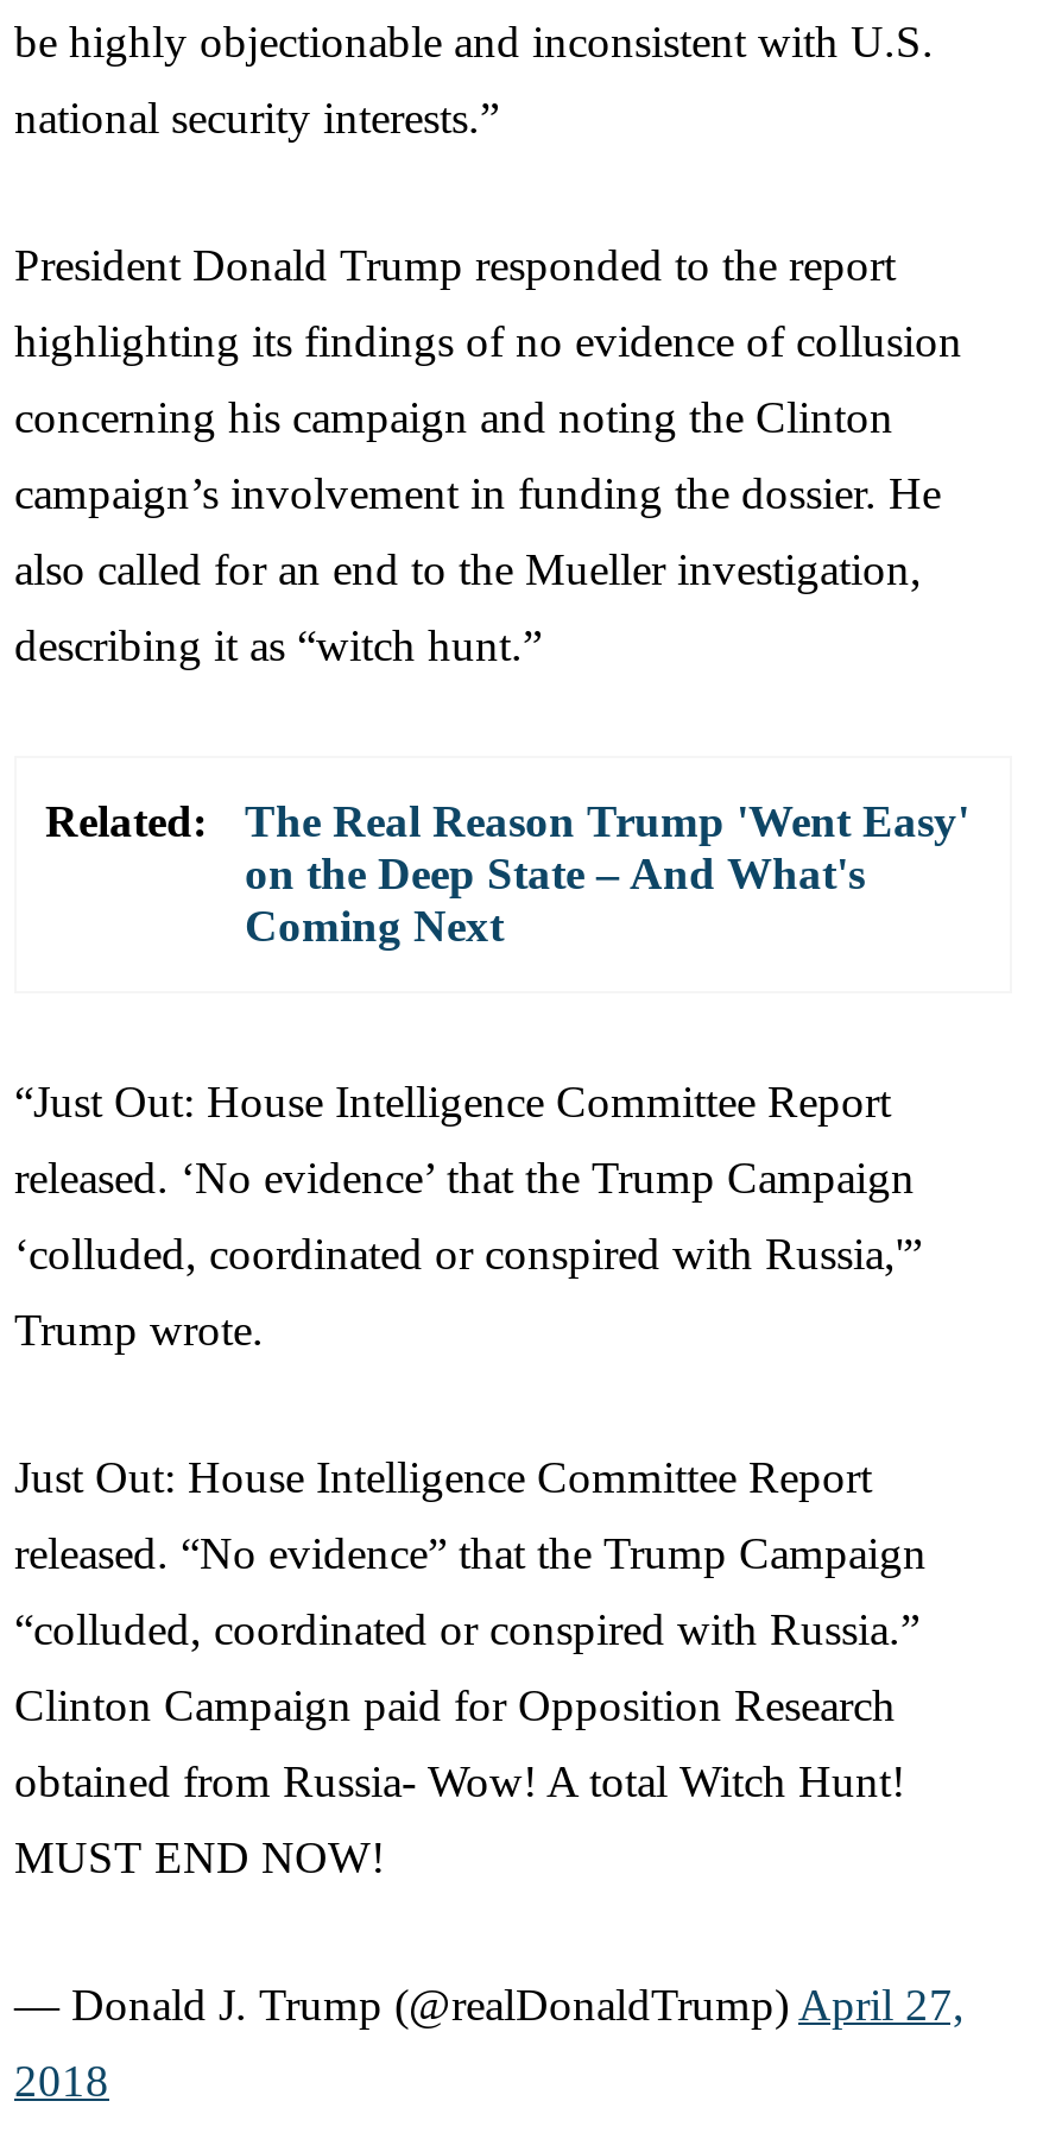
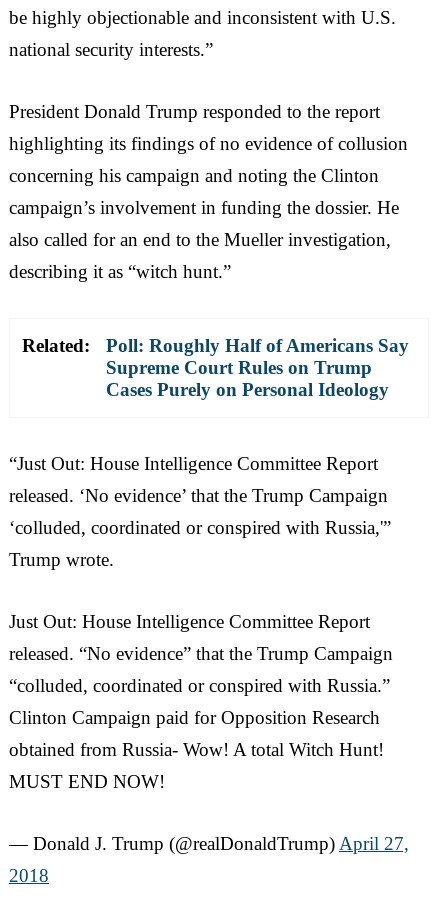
[245,795,969,950] The Real Reason Trump 'Went Easy' | on the Deep State – And What's | Coming Next -> [106,335,409,400] Poll: Roughly Half of Americans Say | Supreme Court Rules on Trump | Cases Purely on Personal Ideology

